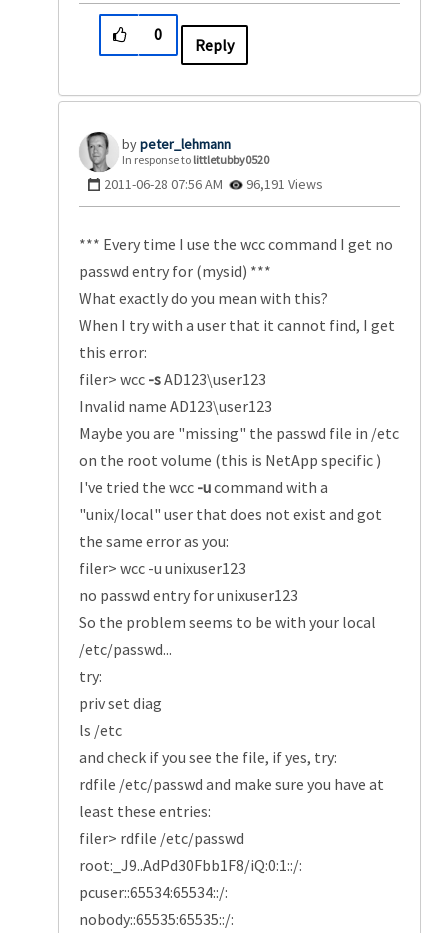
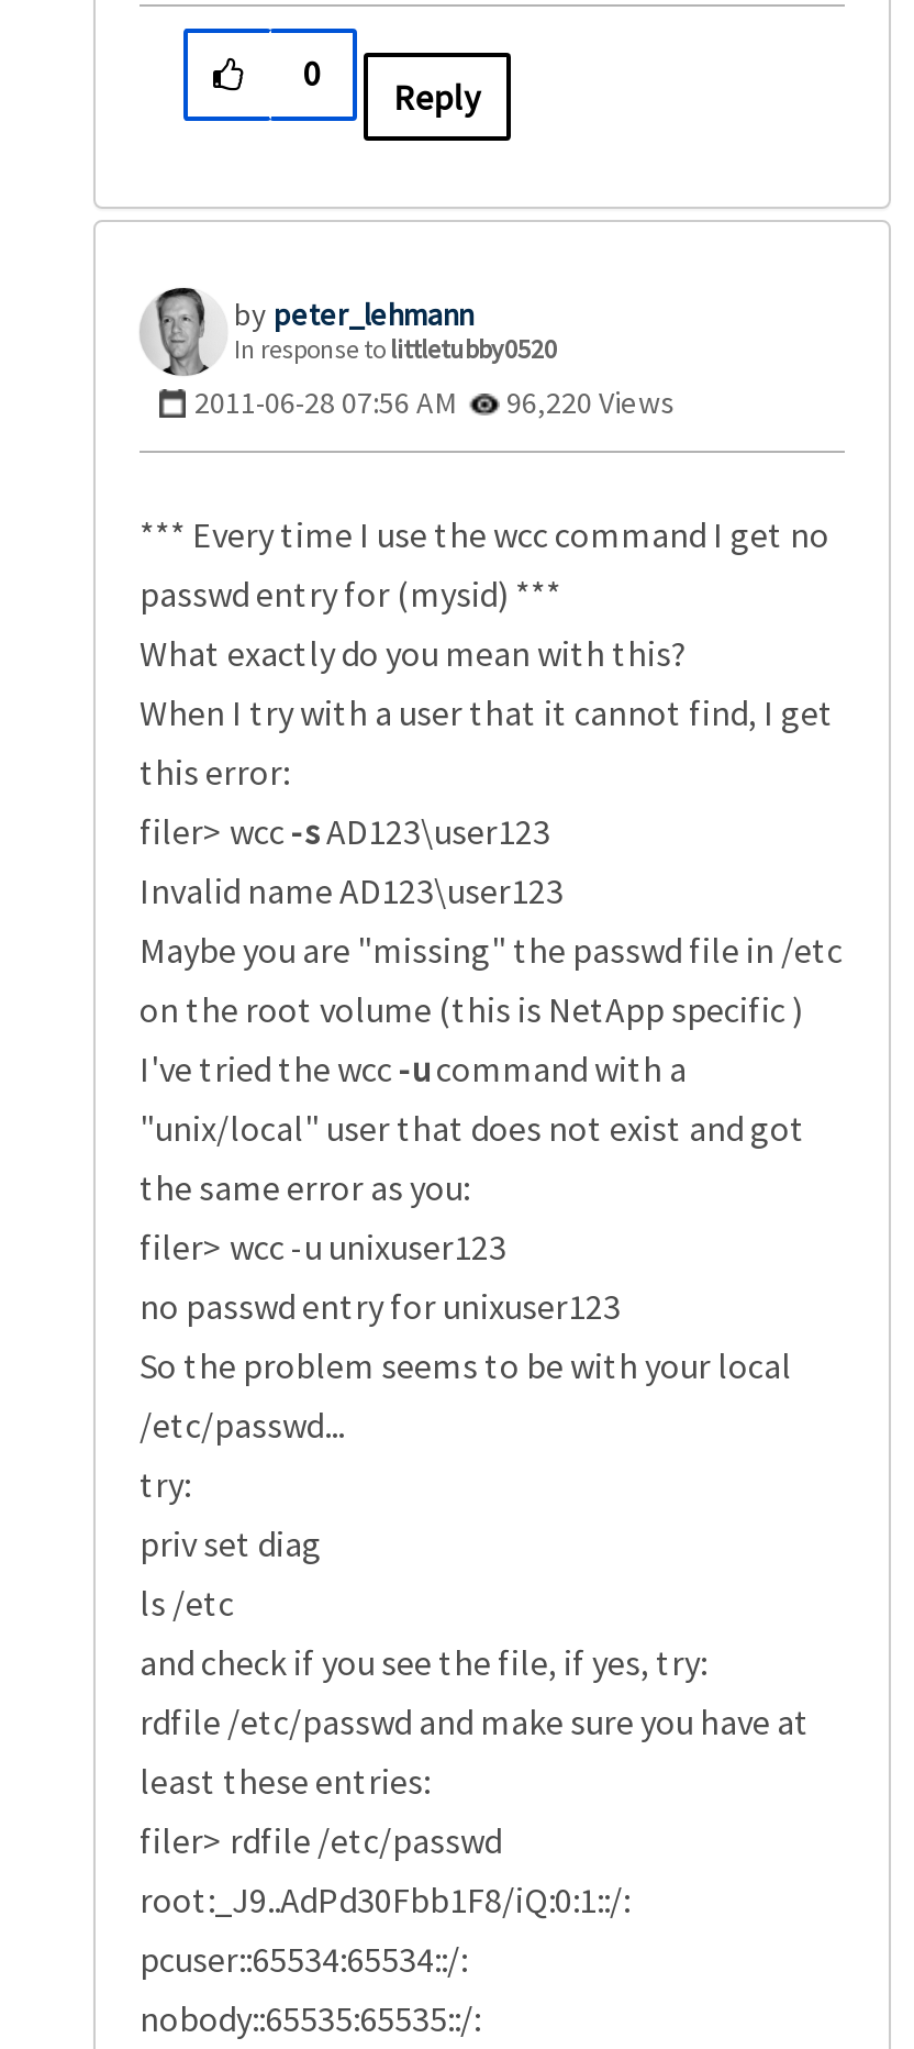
[104,175,323,193] 2011-06-28 07:56 AM 96,191 Views -> [194,383,676,422] 2011-06-28 07:56 AM 96,220 Views

